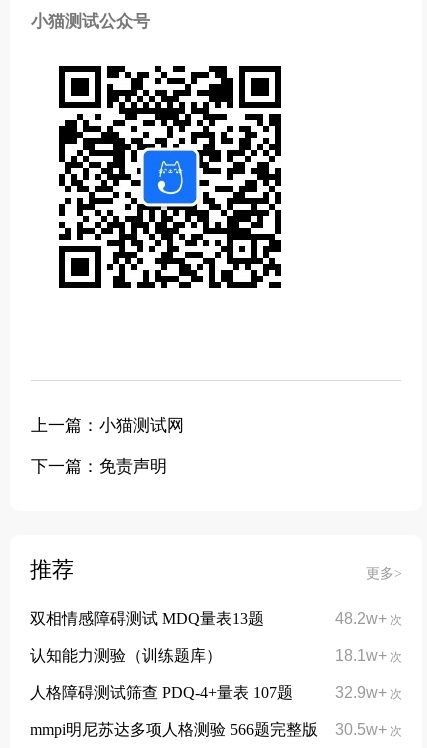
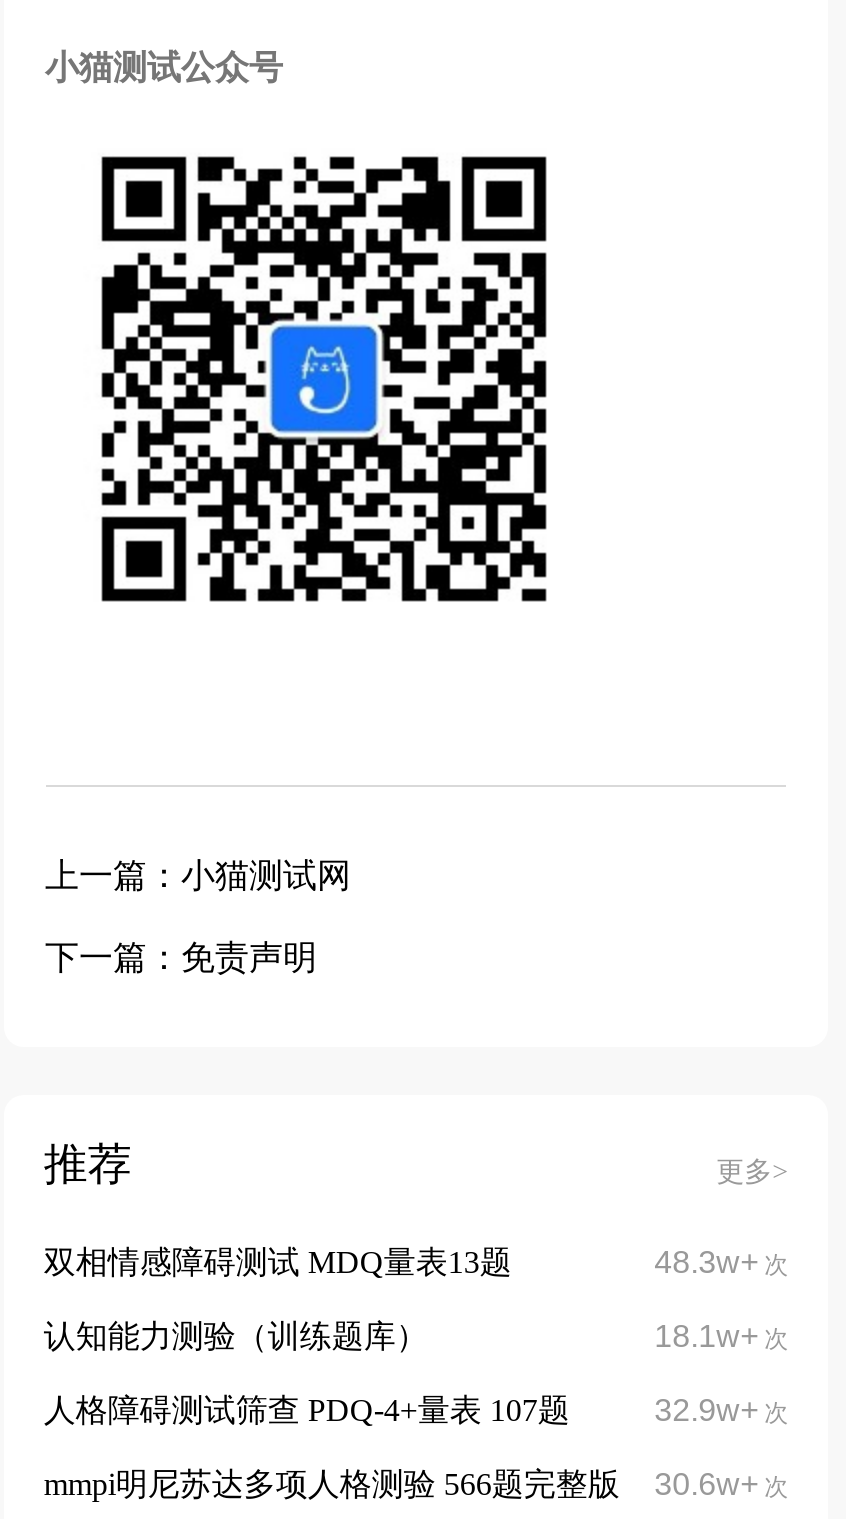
[335,610,402,627] 48.2w+ 次 -> [654,1245,788,1279] 48.3w+ 次
[30,721,402,738] mmpi明尼苏达多项人格测验 566题完整版 30.5w+ 次 -> [44,1467,788,1501] mmpi明尼苏达多项人格测验 566题完整版 30.6w+ 次

